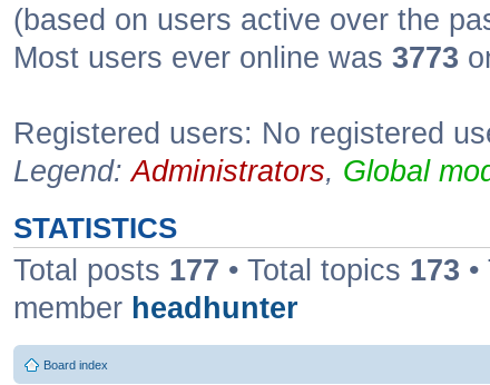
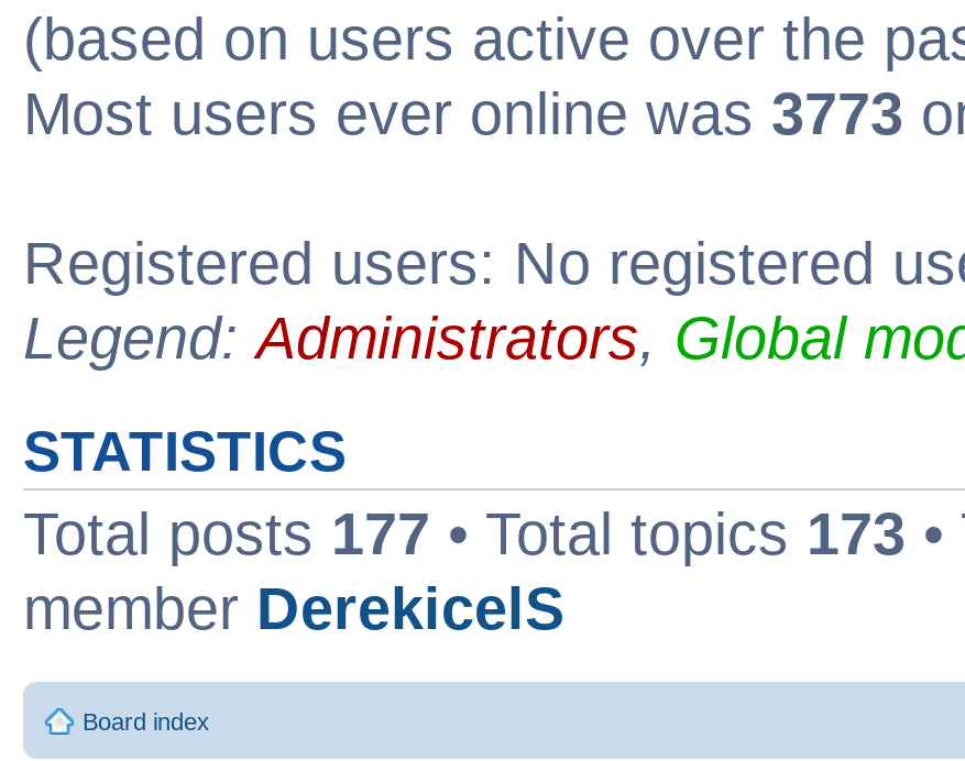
[13,291,298,324] member headhunter -> [23,575,564,641] member DerekicelS

